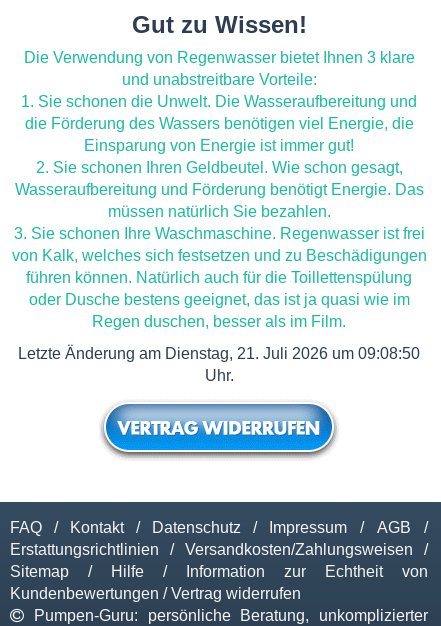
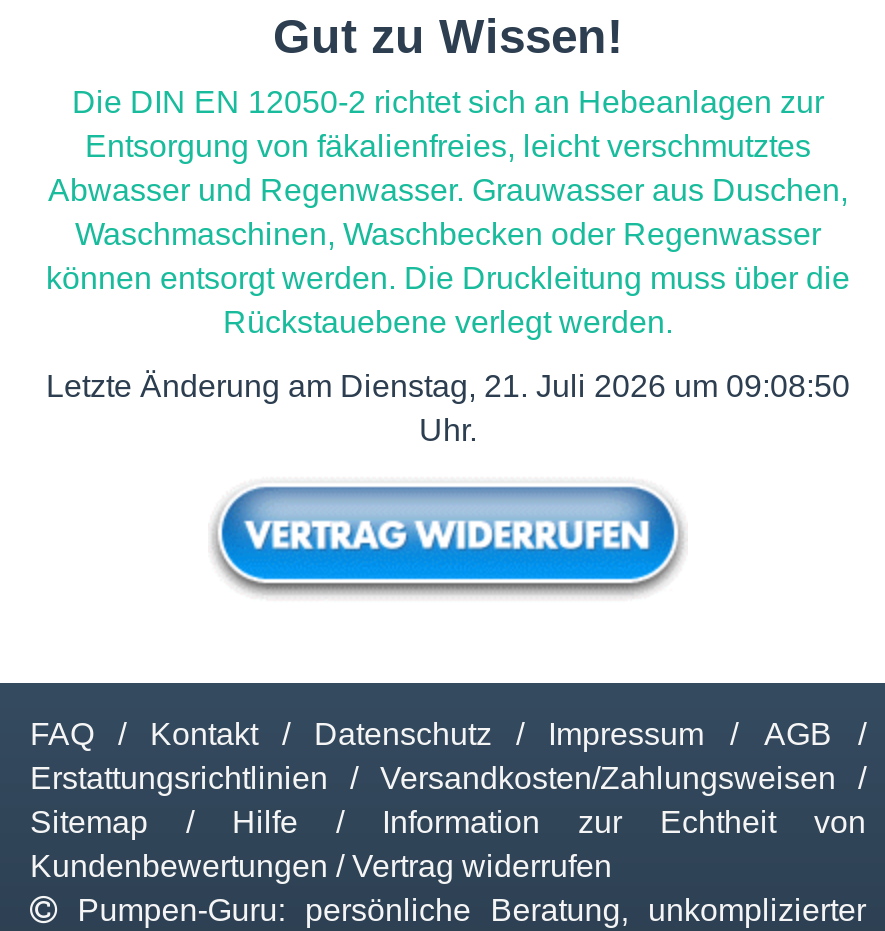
[11,49,426,330] Die Verwendung von Regenwasser bietet Ihnen 3 klare | und unabstreitbare Vorteile: | 1. Sie schonen die Unwelt. Die Wasseraufbereitung und | die Förderung des Wassers benötigen viel Energie, die | Einsparung von Energie ist immer gut! | 2. Sie schonen Ihren Geldbeutel. Wie schon gesagt, | Wasseraufbereitung und Förderung benötigt Energie. Das | müssen natürlich Sie bezahlen. | 3. Sie schonen Ihre Waschmaschine. Regenwasser ist frei | von Kalk, welches sich festsetzen und zu Beschädigungen | führen können. Natürlich auch für die Toillettenspülung | oder Dusche bestens geeignet, das ist ja quasi wie im | Regen duschen, besser als im Film. -> [46,85,850,339] Die DIN EN 12050-2 richtet sich an Hebeanlagen zur | Entsorgung von fäkalienfreies, leicht verschmutztes | Abwasser und Regenwasser. Grauwasser aus Duschen, | Waschmaschinen, Waschbecken oder Regenwasser | können entsorgt werden. Die Druckleitung muss über die | Rückstauebene verlegt werden.

